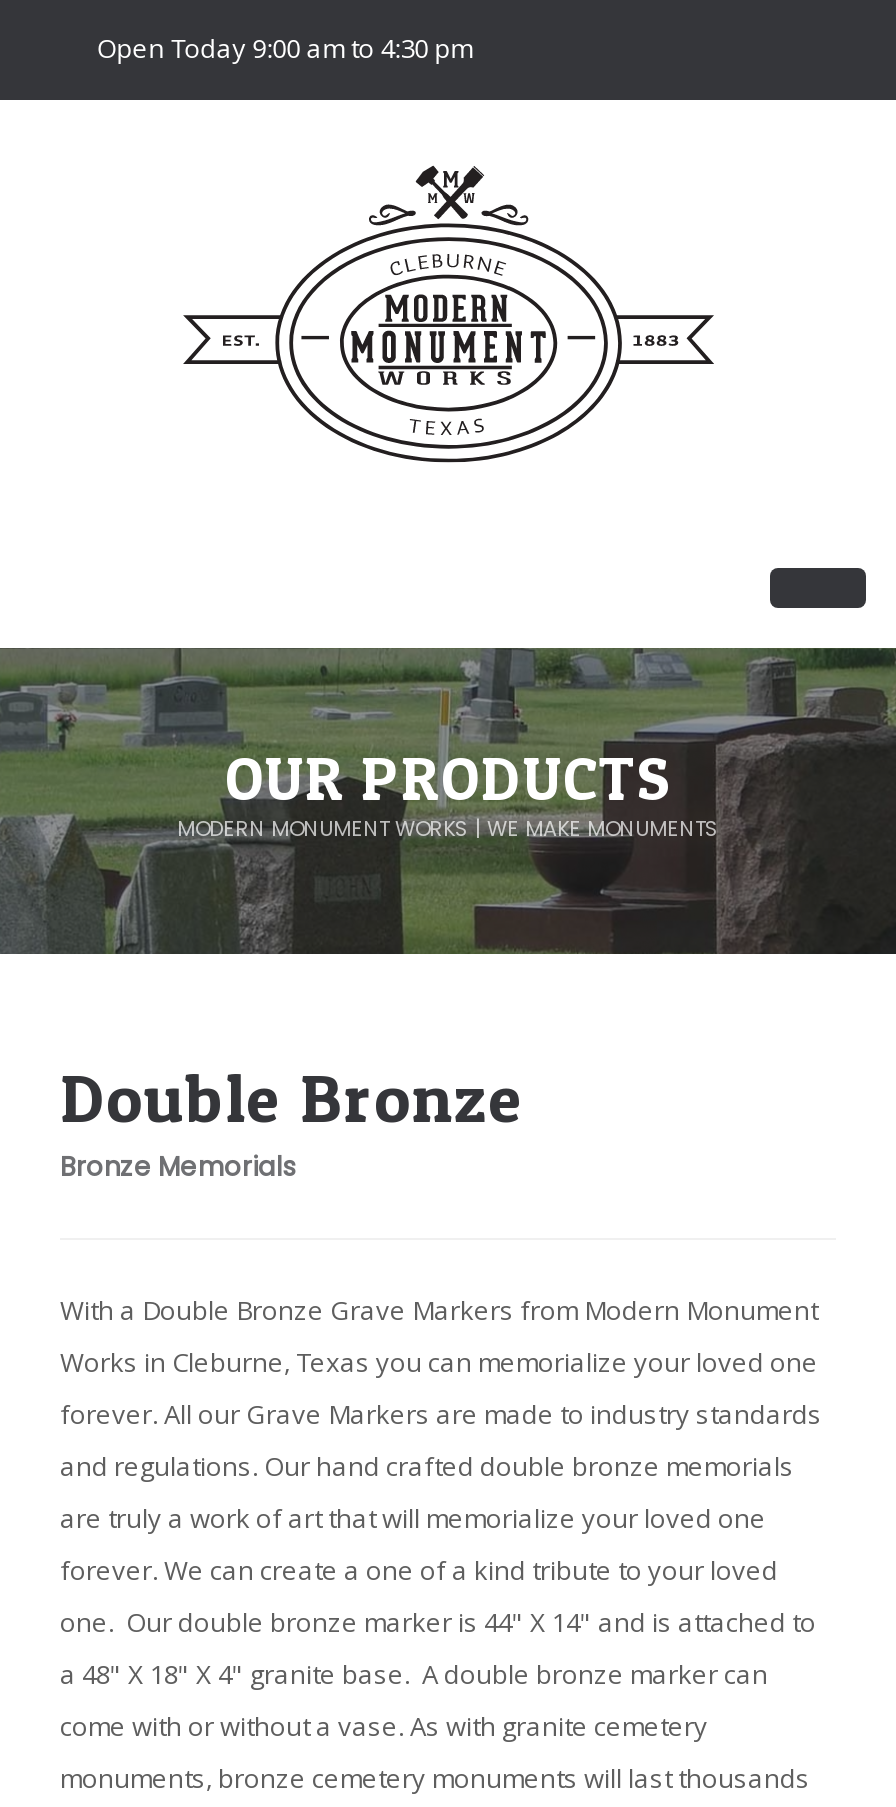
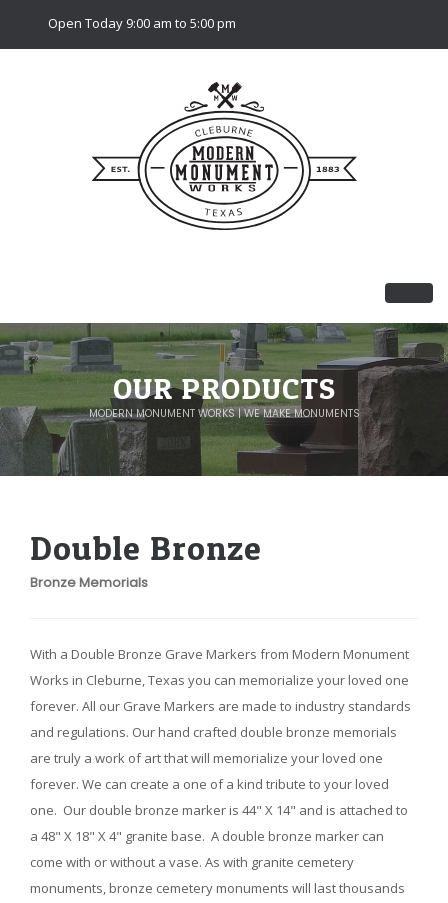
[90,30,472,66] Open Today 9:00 am to 4:30 pm -> [45,14,236,32] Open Today 9:00 am to 5:00 pm

